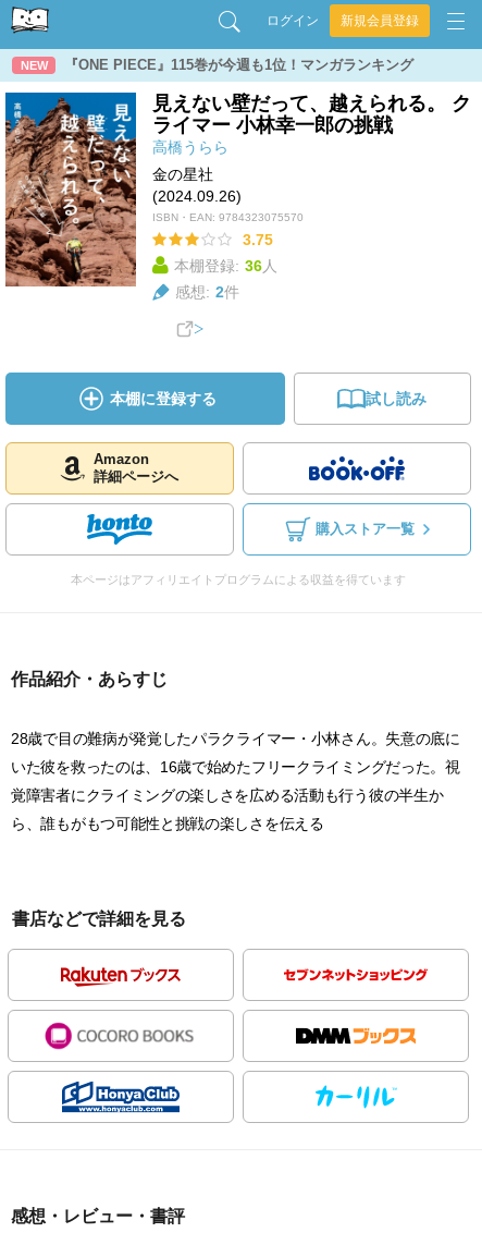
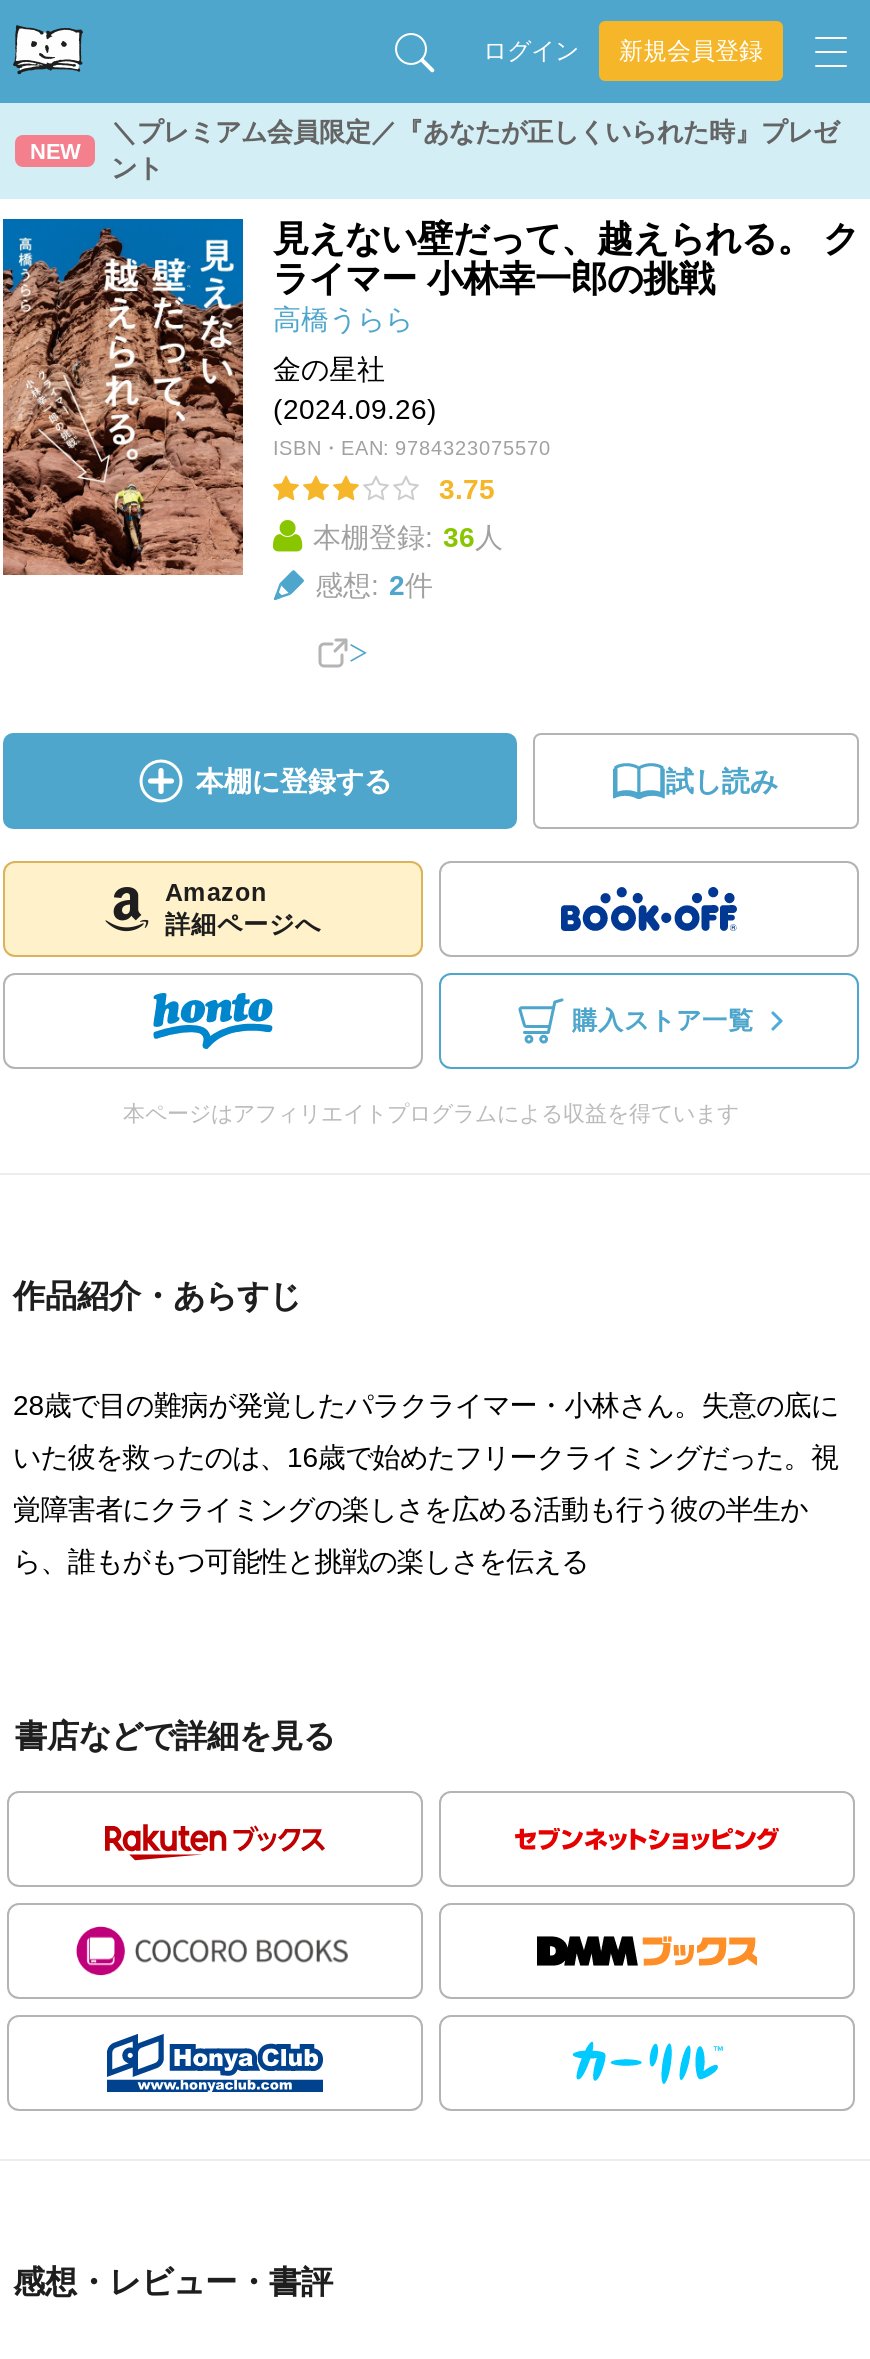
[64,57,413,73] 『ONE PIECE』115巻が今週も1位！マンガランキング -> [111,117,839,183] ＼プレミアム会員限定／『あなたが正しくいられた時』プレゼ | ント

